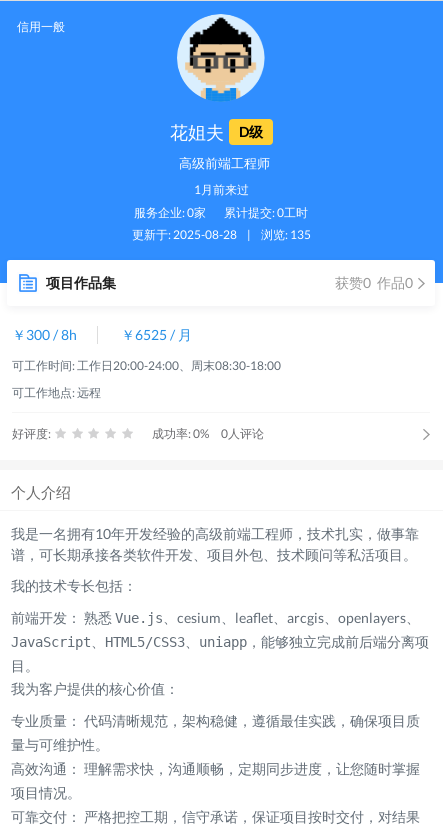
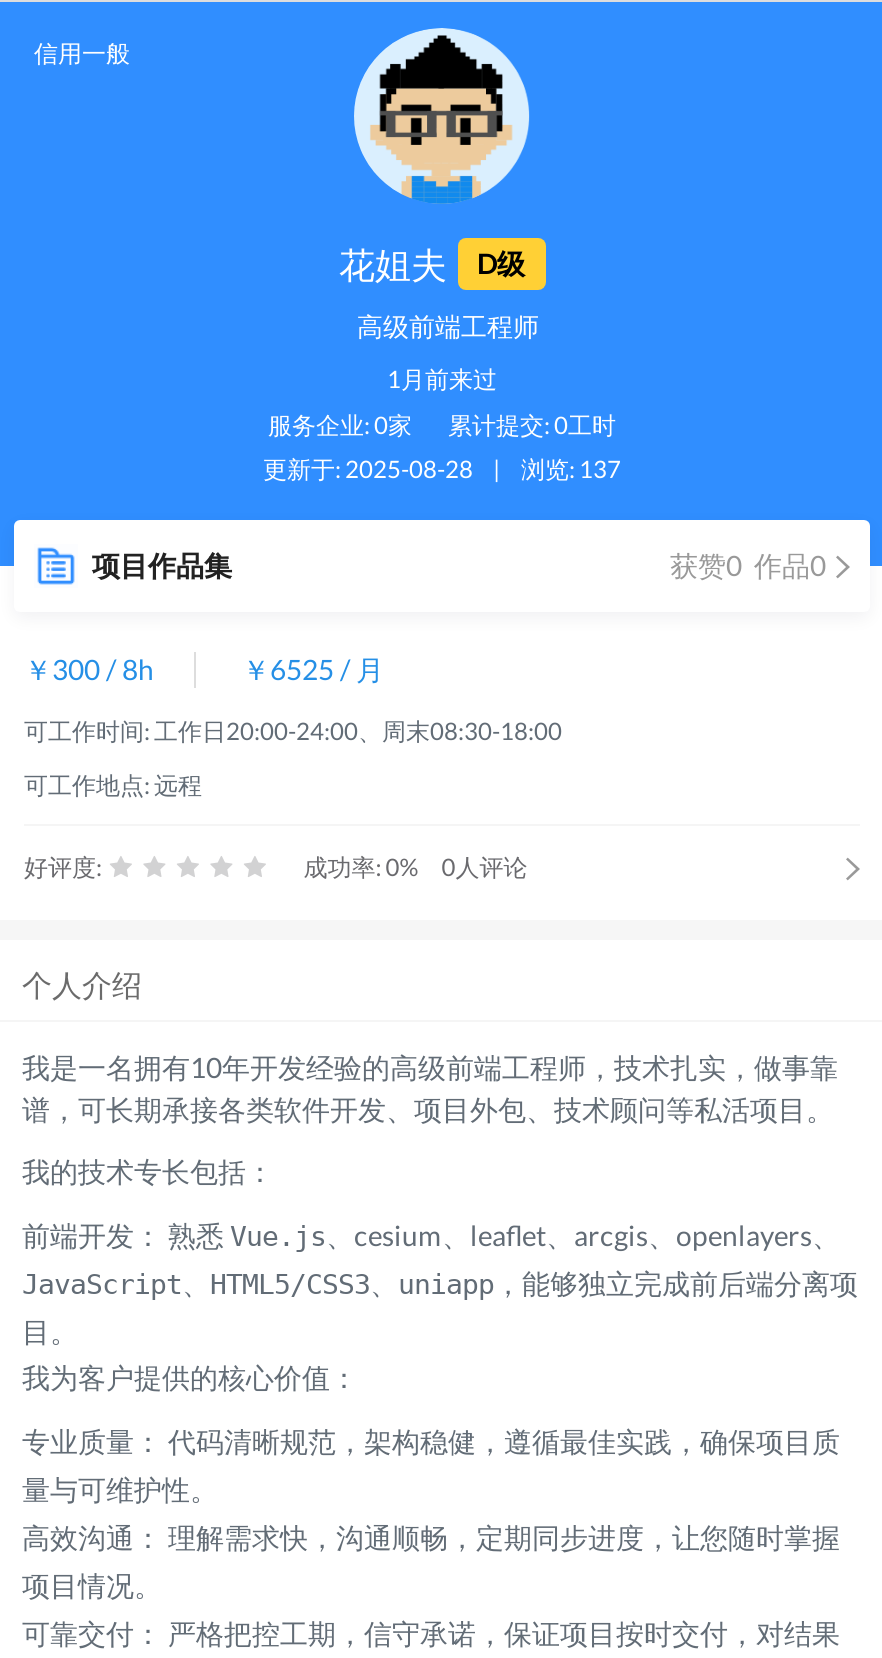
[260,227,310,242] 浏览: 135 -> [521,454,621,484] 浏览: 137

